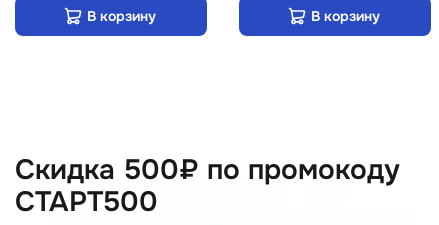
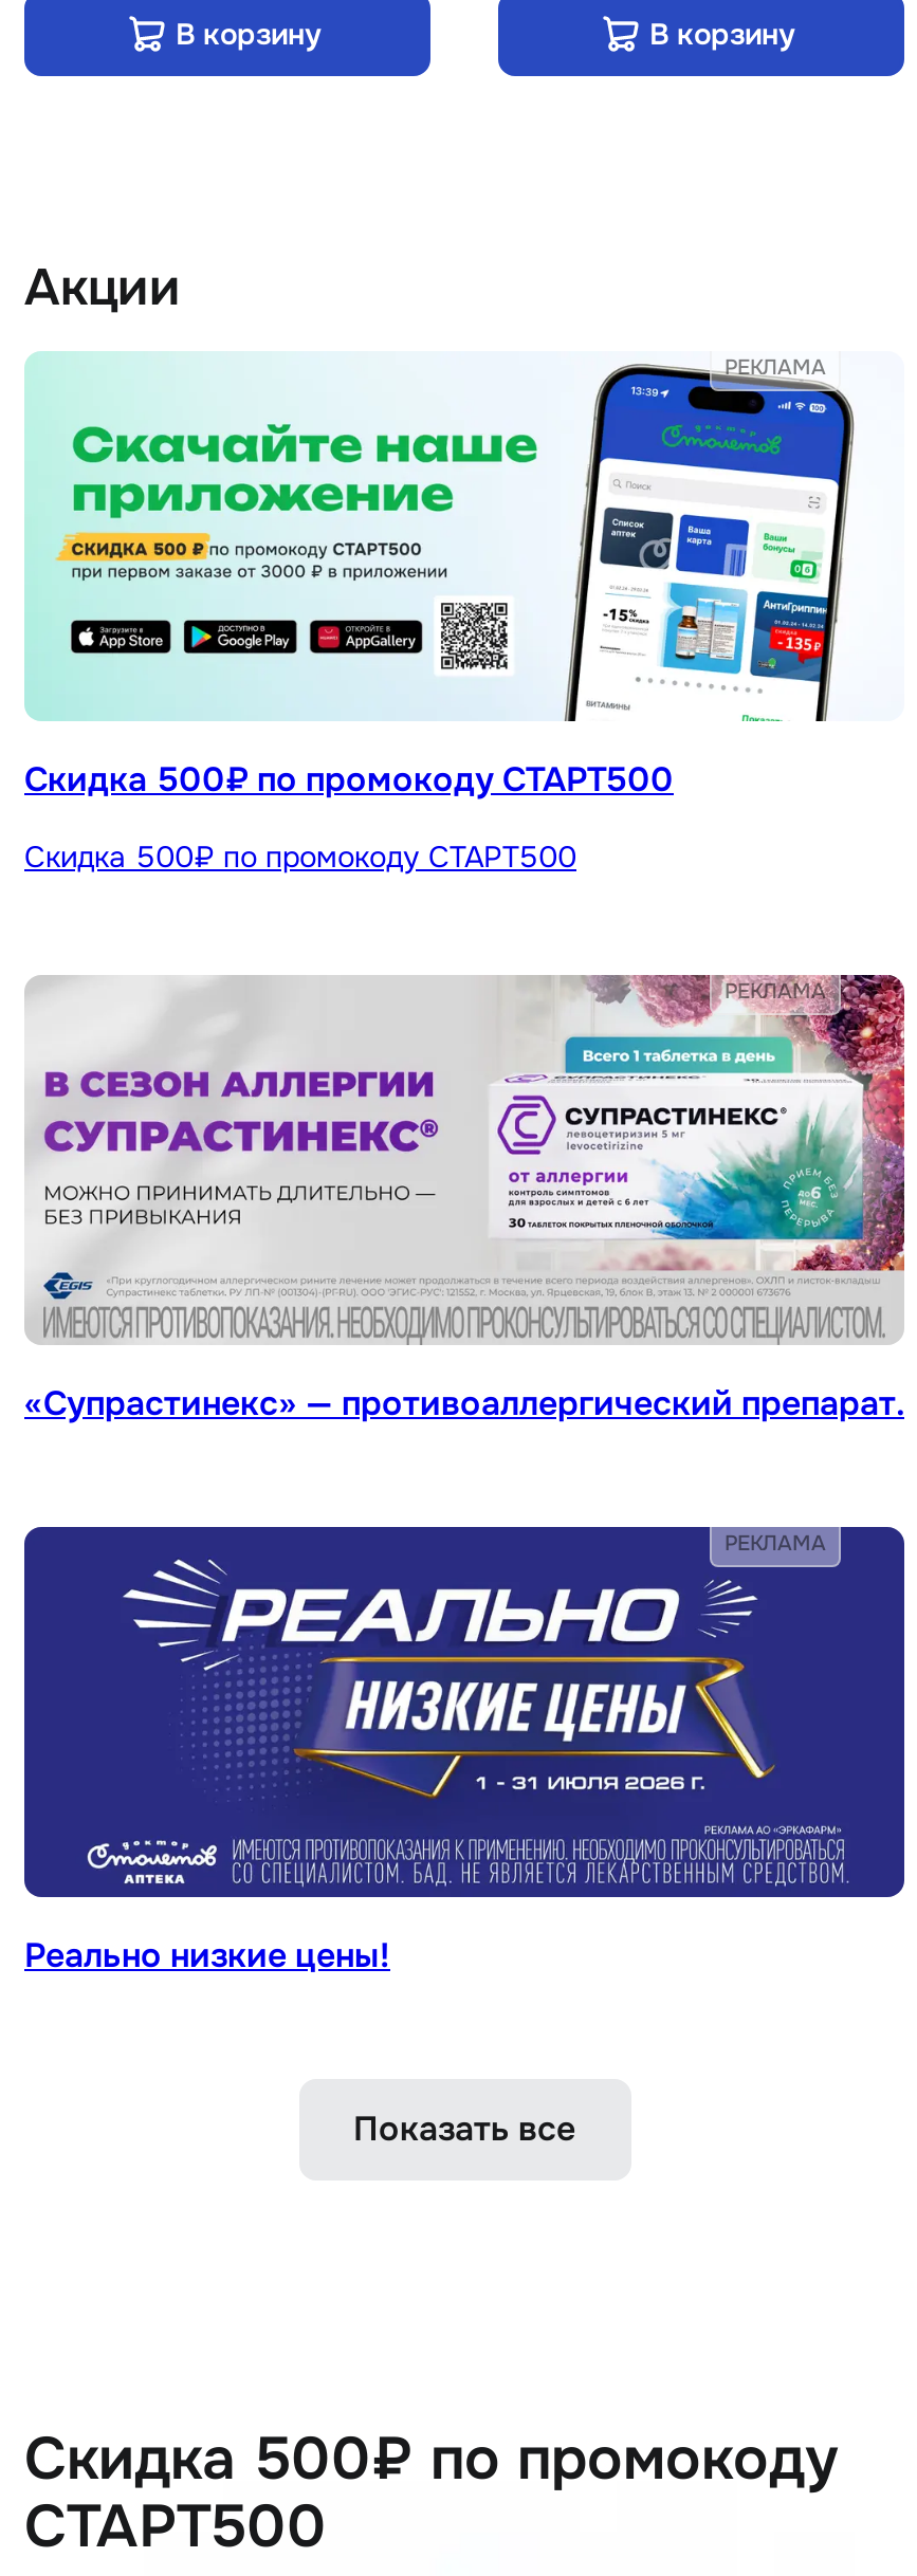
none -> [22,1525,906,1899] [image] | РЕКЛАМА
none -> [24,256,181,319] Акции
none -> [24,351,674,875] [image] | Скидка 500₽ по промокоду СТАРТ500 | Скидка 500₽ по промокоду СТАРТ500
none -> [24,1381,904,1425] «Супрастинекс» — противоаллергический препарат.
none -> [24,1933,390,1977] Реально низкие цены!
none -> [26,973,906,1345] [image] | РЕКЛАМА
none -> [353,2106,575,2151] Показать все
none -> [562,353,856,723] [image] | РЕКЛАМА

